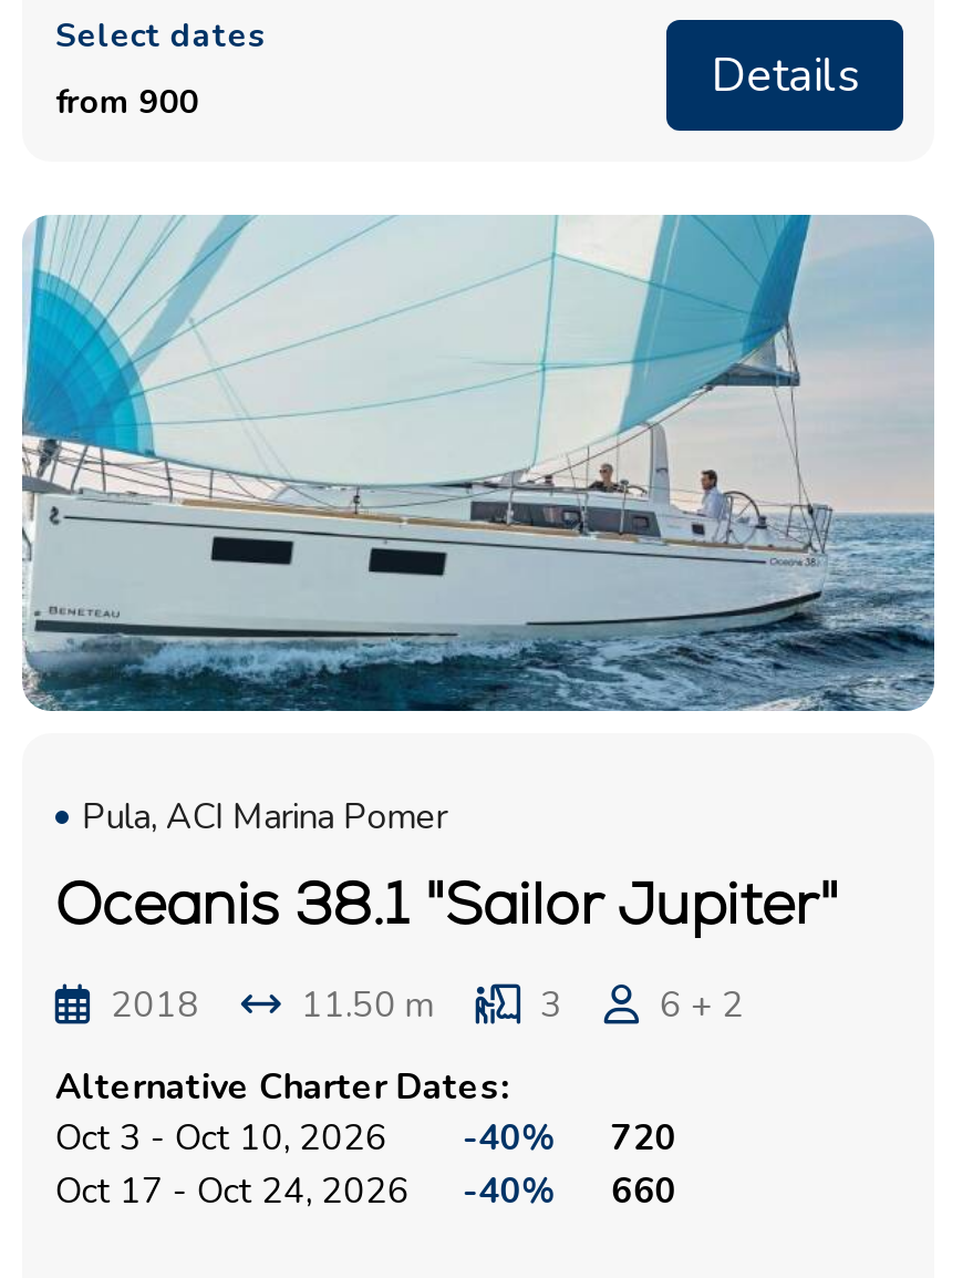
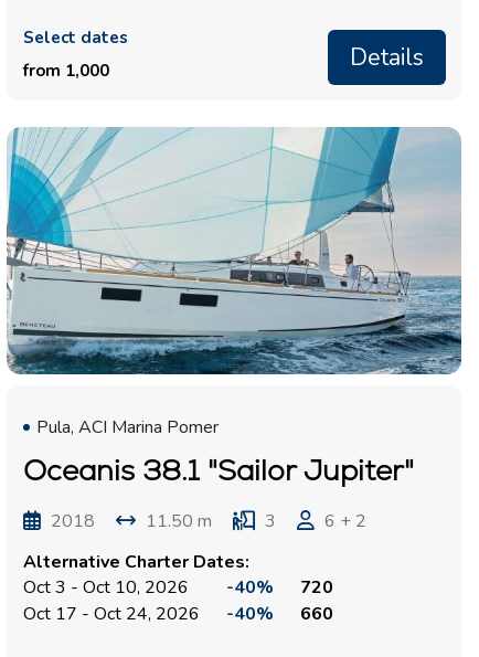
[55,80,199,124] from 900 -> [23,60,109,82] from 1,000

